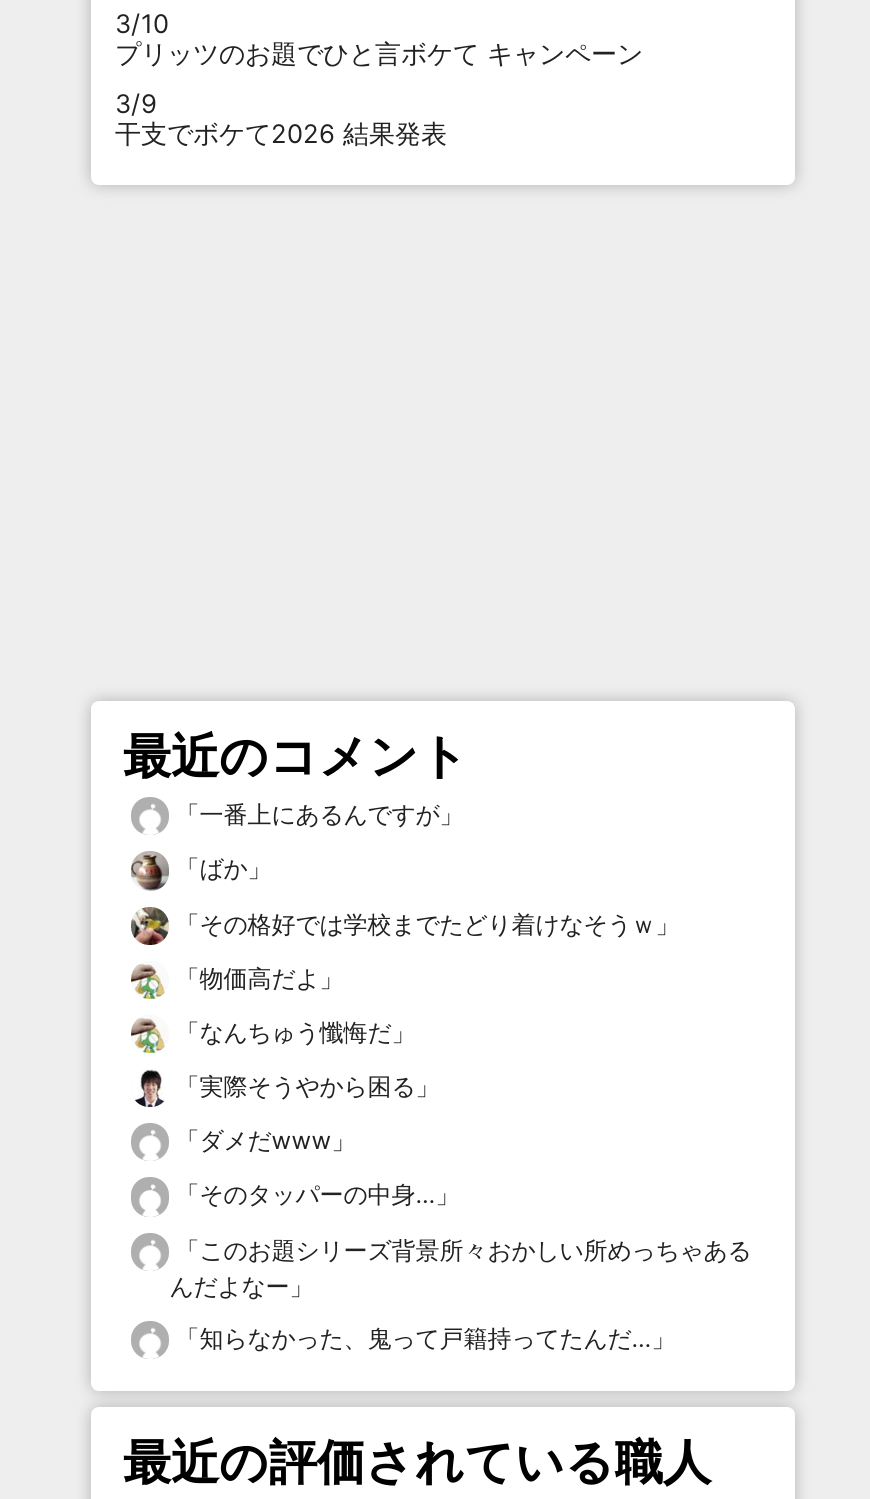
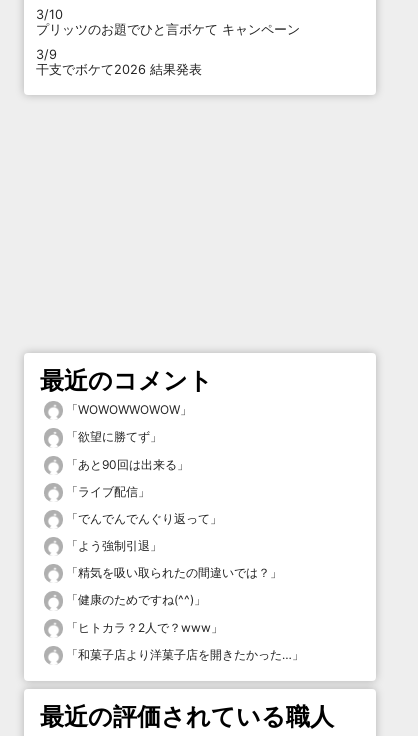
[169,799,463,829] 「一番上にあるんですが」 -> [63,402,192,417] 「WOWOWWOWOW」
[169,854,271,884] 「ばか」 -> [63,429,162,444] 「欲望に勝てず」
[169,908,679,938] 「その格好では学校までたどり着けなそうｗ」 -> [63,456,189,471] 「あと90回は出来る」
[169,962,343,992] 「物価高だよ」 -> [63,484,150,499] 「ライブ配信」
[169,1017,415,1047] 「なんちゅう懺悔だ」 -> [63,511,222,526] 「でんでんでんぐり返って」
[169,1071,439,1101] 「実際そうやから困る」 -> [63,538,162,553] 「よう強制引退」
[169,1126,355,1156] 「ダメだwww」 -> [63,565,282,580] 「精気を吸い取られたの間違いでは？」
[169,1180,459,1210] 「そのタッパーの中身…」 -> [63,592,206,607] 「健康のためですね(^^)」
[169,1234,751,1300] 「このお題シリーズ背景所々おかしい所めっちゃある | んだよなー」 -> [63,620,223,635] 「ヒトカラ？2人で？www」
[169,1322,675,1352] 「知らなかった、鬼って戸籍持ってたんだ…」 -> [63,647,304,662] 「和菓子店より洋菓子店を開きたかった…」

